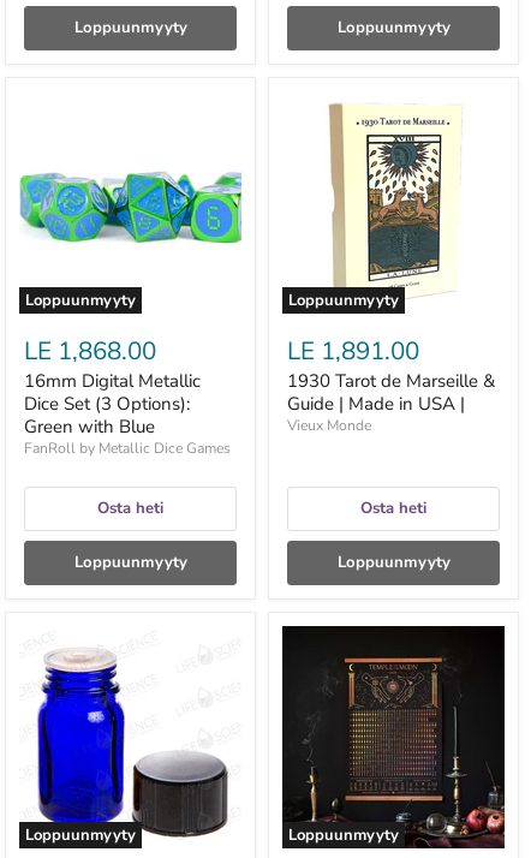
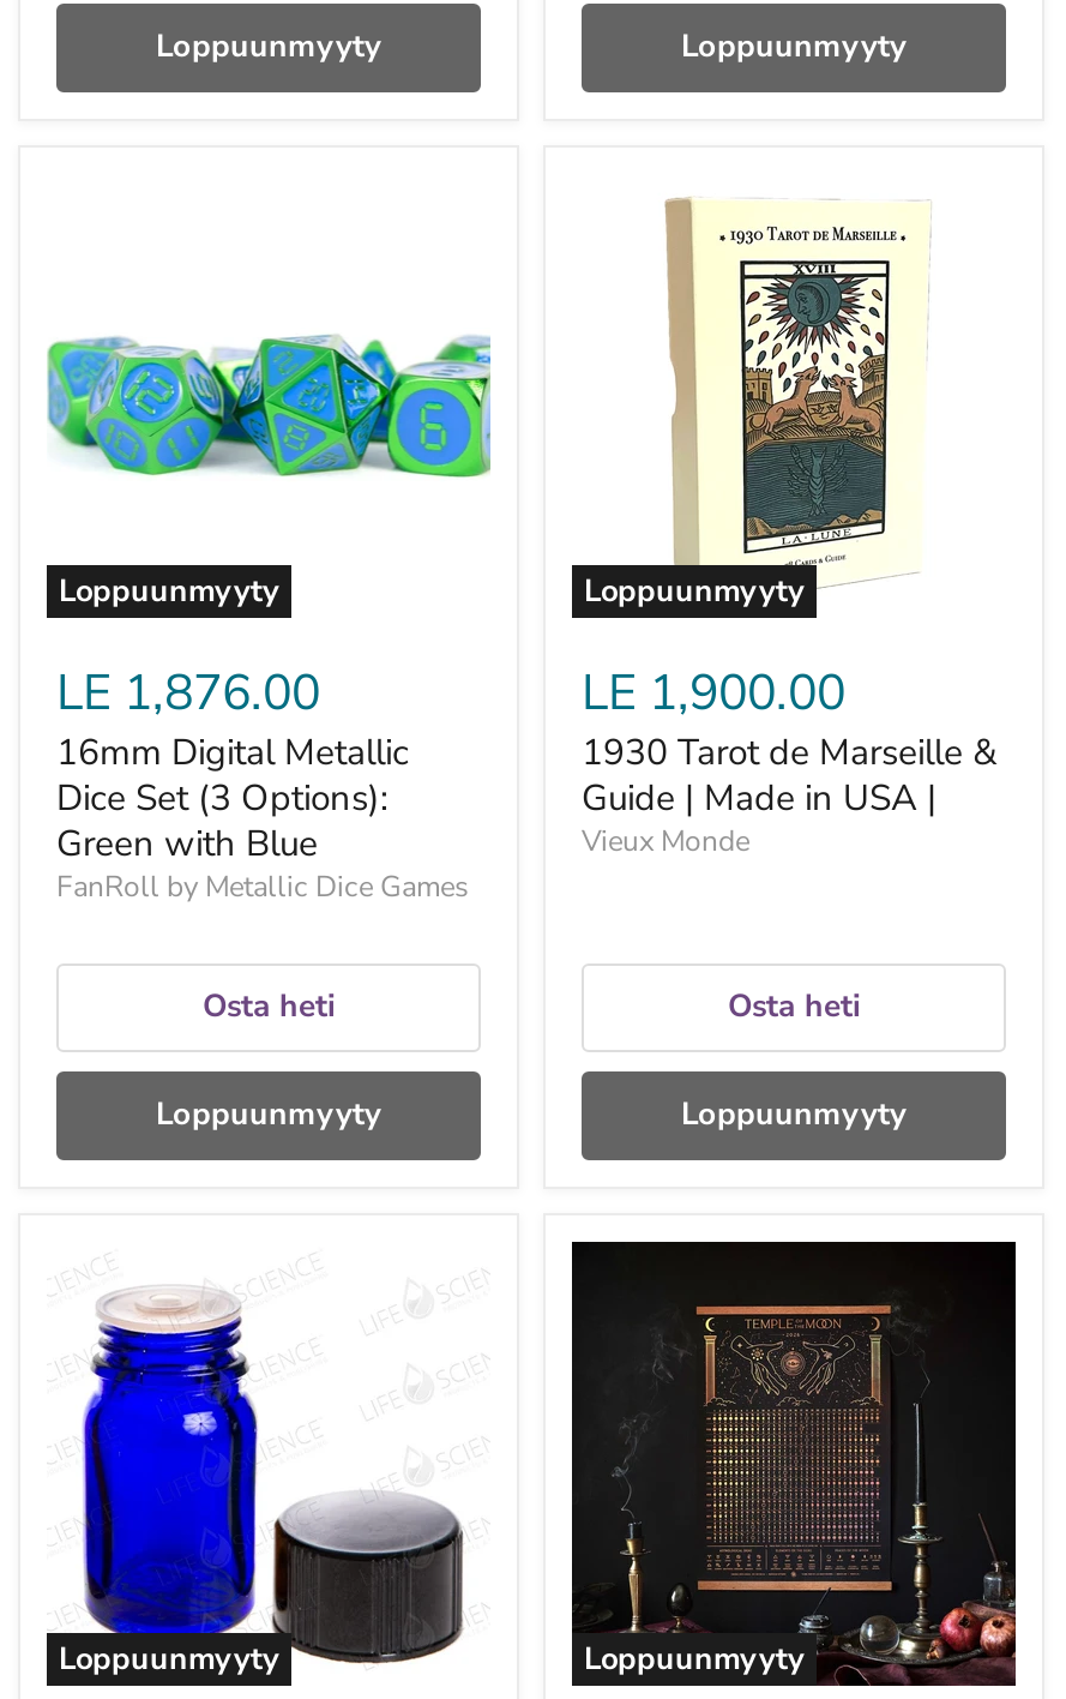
[24,334,156,368] LE 1,868.00 -> [56,659,320,726] LE 1,876.00
[287,334,419,368] LE 1,891.00 -> [582,659,845,726] LE 1,900.00

